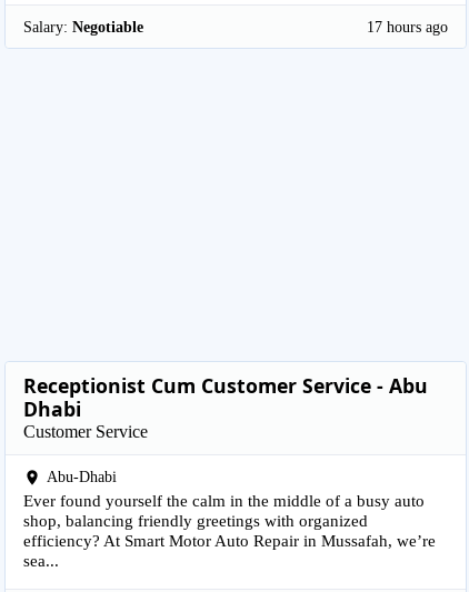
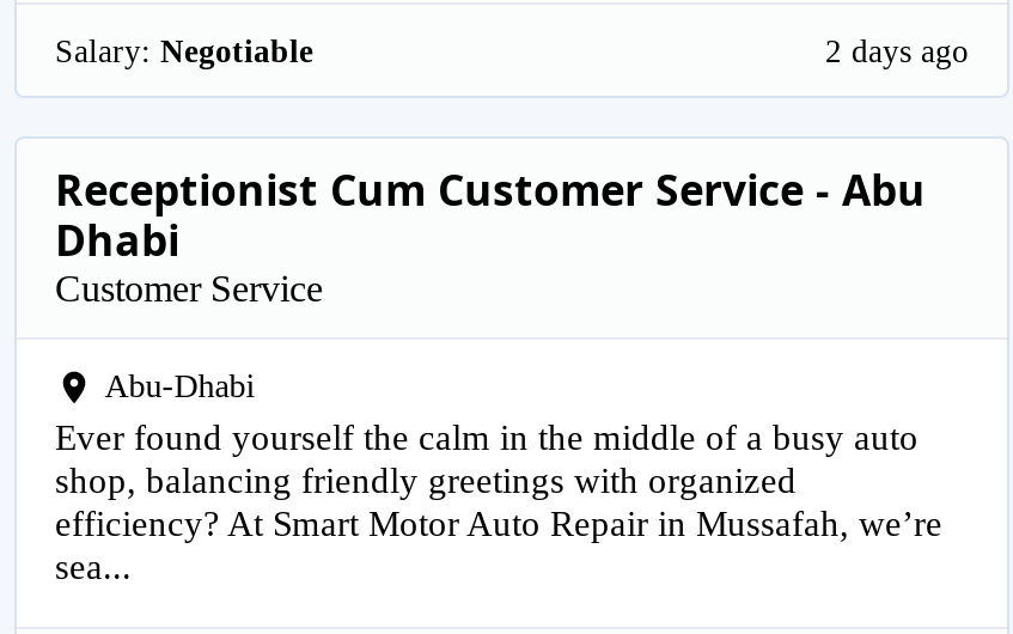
[367,19,448,35] 17 hours ago -> [825,33,969,69] 2 days ago

